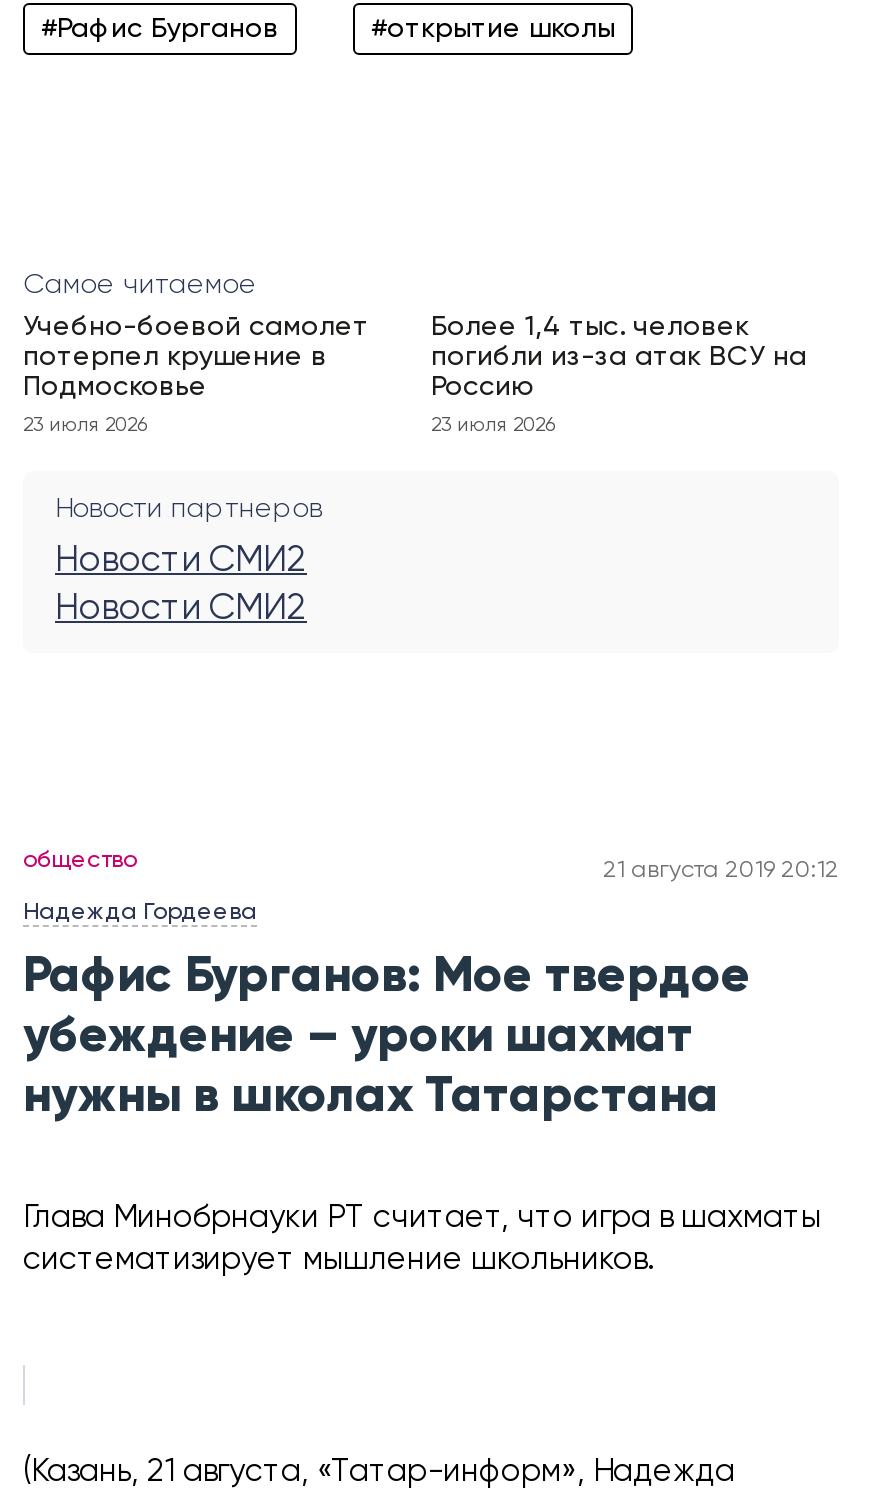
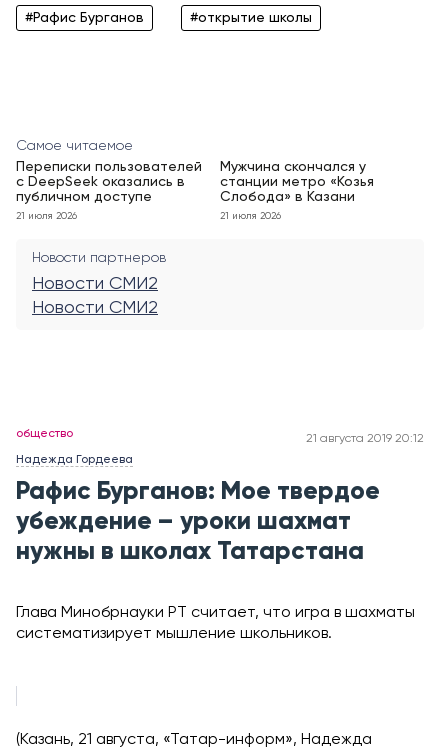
[23,313,369,401] Учебно-боевой самолет | потерпел крушение в | Подмосковье -> [16,160,202,204] Переписки пользователей | с DeepSeek оказались в | публичном доступе
[431,313,807,401] Более 1,4 тыс. человек | погибли из-за атак ВСУ на | Россию -> [220,160,374,204] Мужчина скончался у | станции метро «Козья | Слобода» в Казани
[23,415,147,435] 23 июля 2026 -> [16,211,77,221] 21 июля 2026
[431,415,555,435] 23 июля 2026 -> [220,211,281,221] 21 июля 2026

